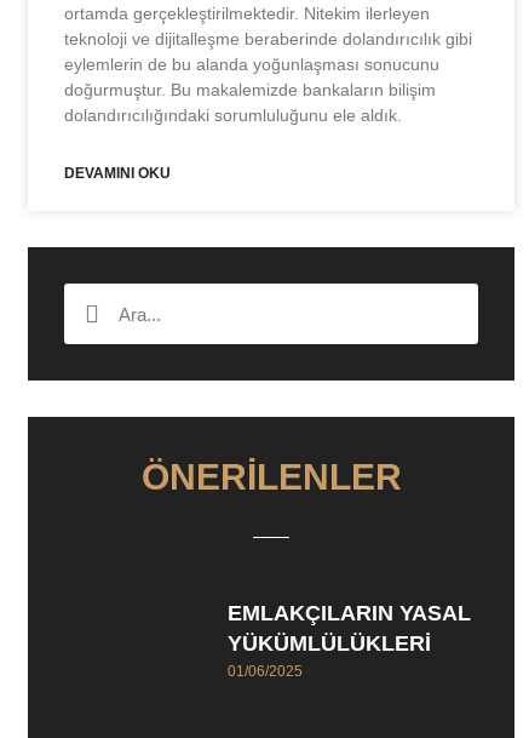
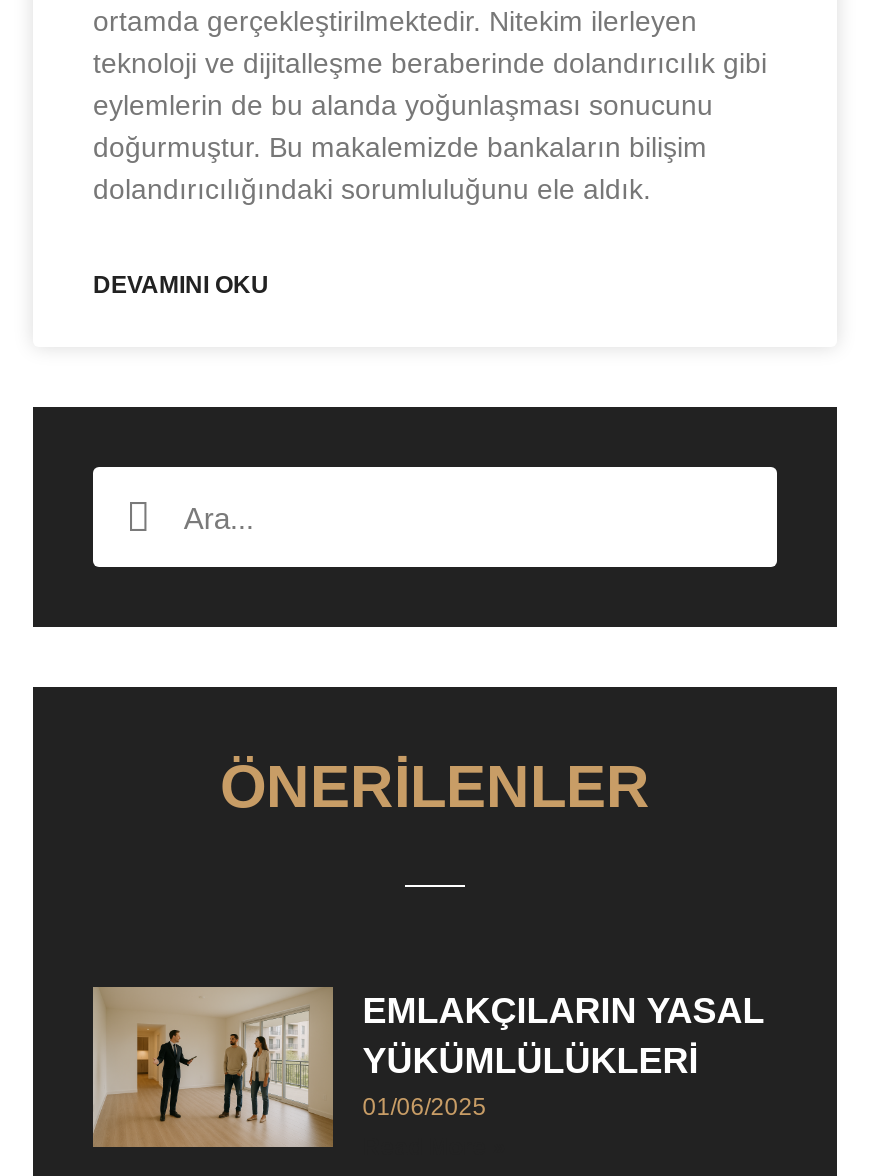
none -> [91,984,335,1150] [image]

